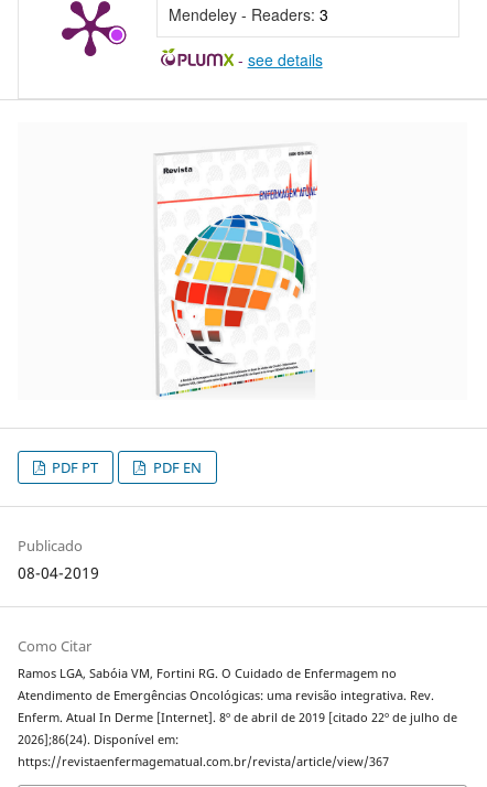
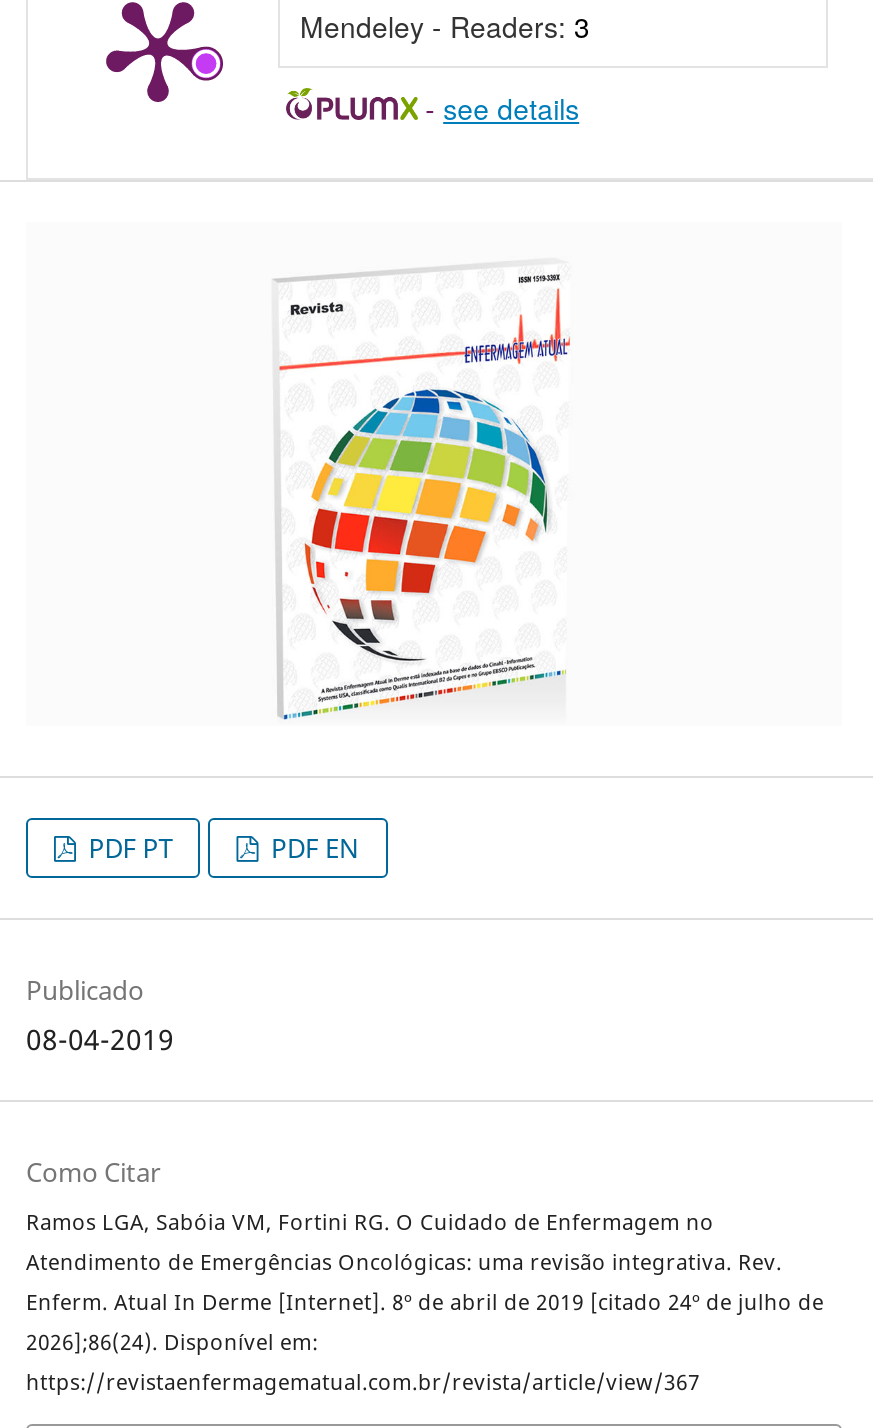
[18,710,457,726] Enferm. Atual In Derme [Internet]. 8º de abril de 2019 [citado 22º de julho de -> [26,1289,824,1317] Enferm. Atual In Derme [Internet]. 8º de abril de 2019 [citado 24º de julho de

